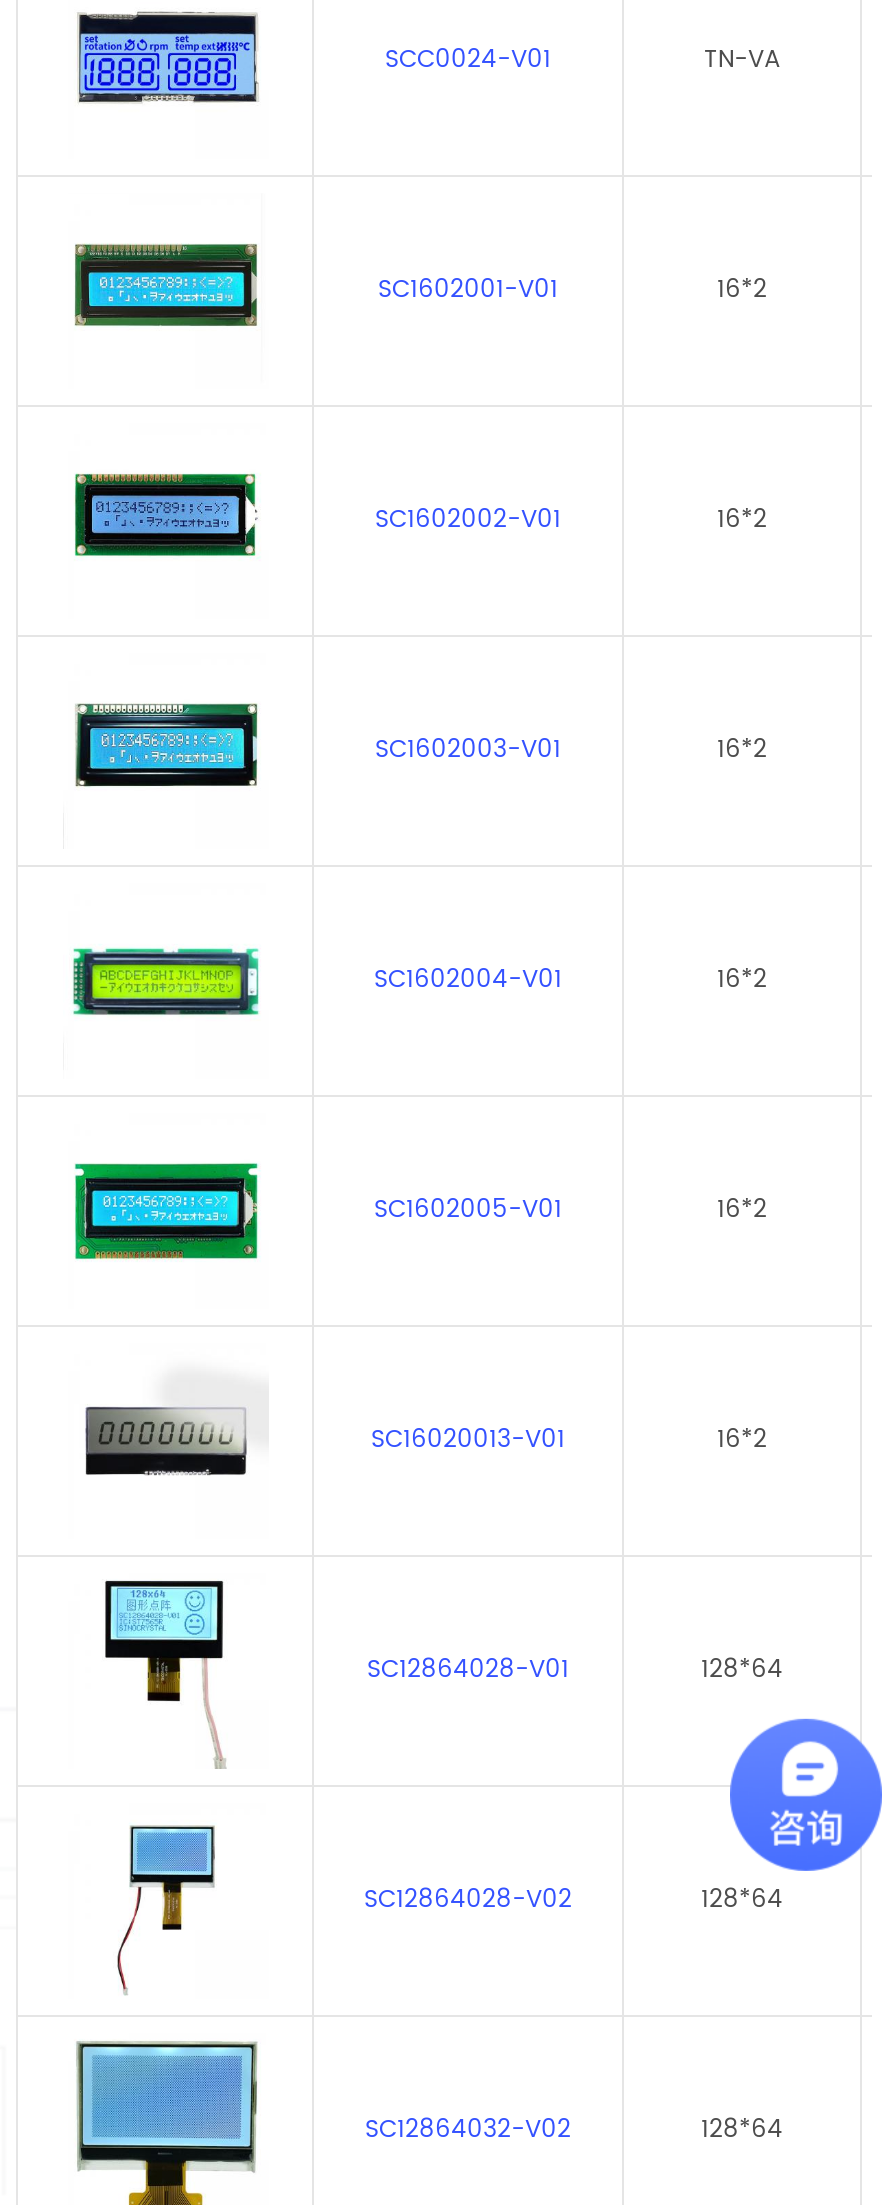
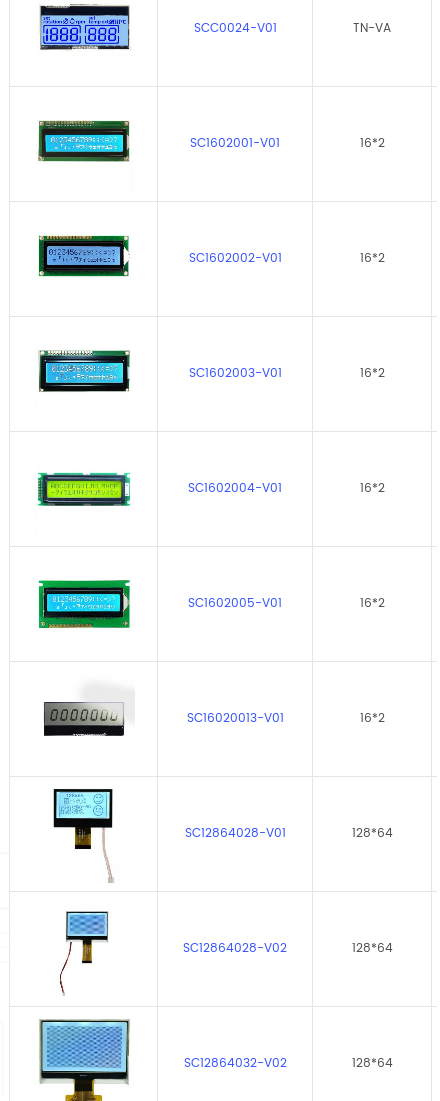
[728,1717,884,1873] [image] -> none

